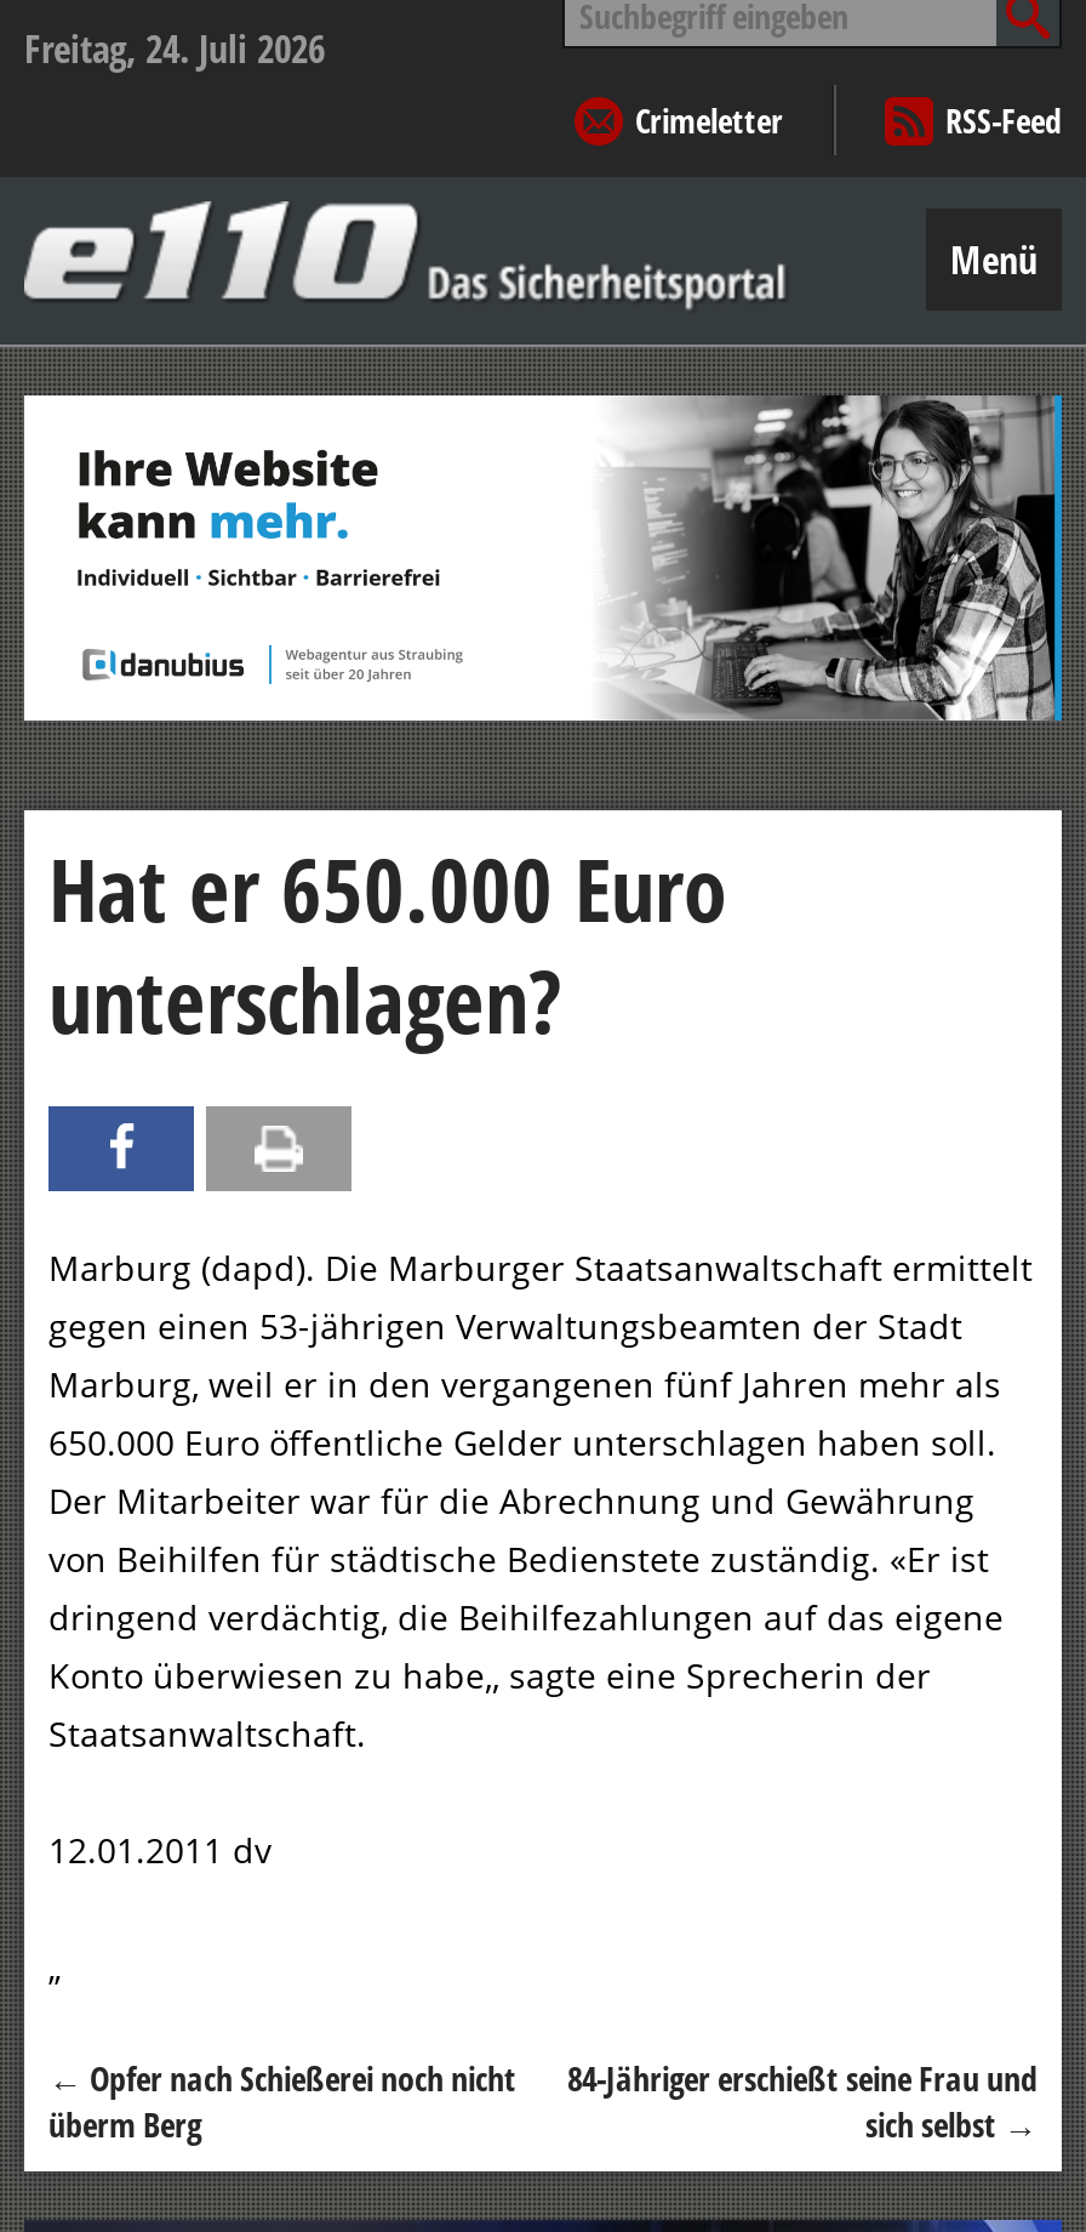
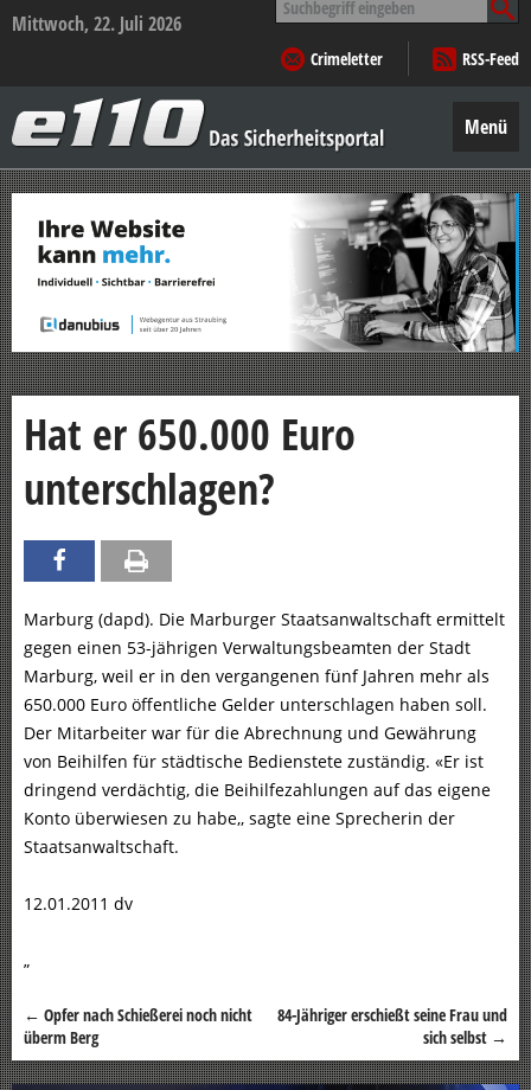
[24,22,325,75] Freitag, 24. Juli 2026 -> [12,11,181,37] Mittwoch, 22. Juli 2026

